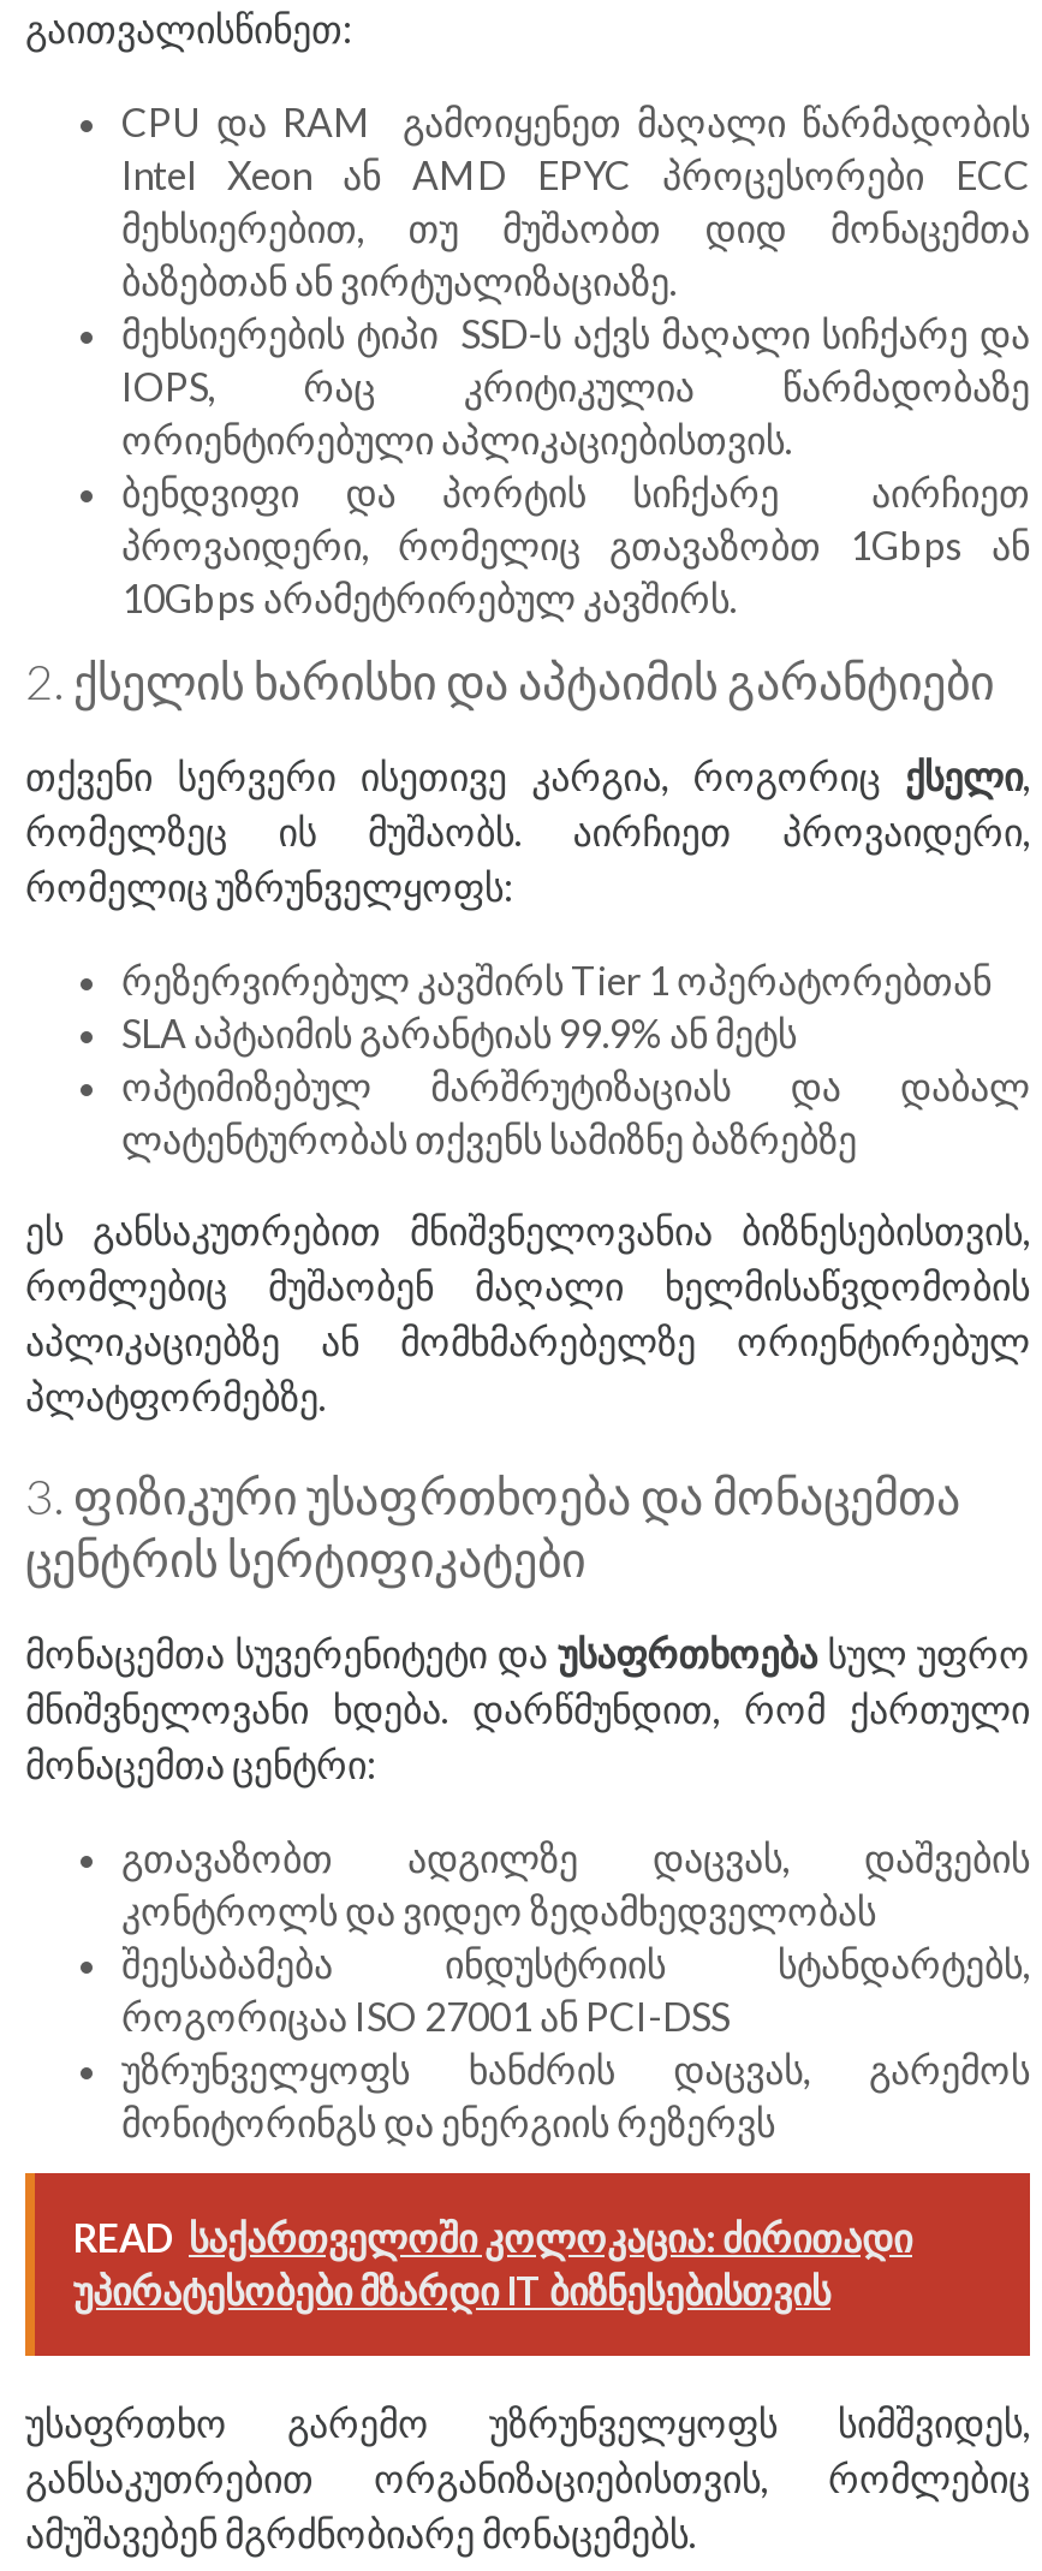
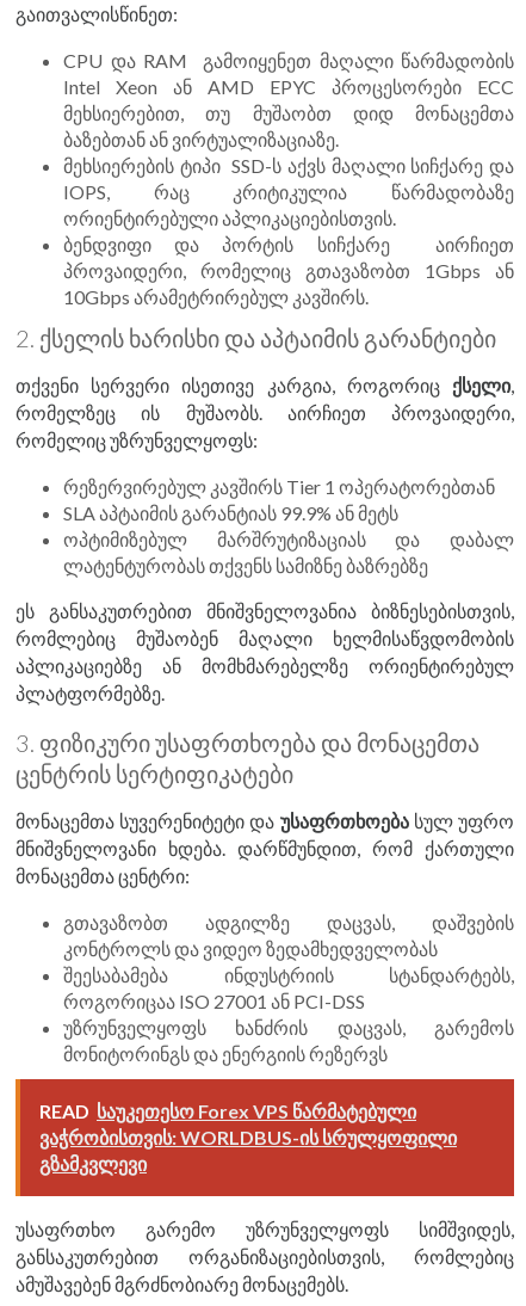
[73,2214,912,2313] READ საქართველოში კოლოკაცია: ძირითადი | უპირატესობები მზარდი IT ბიზნესებისთვის -> [39,1100,457,1175] READ საუკეთესო Forex VPS წარმატებული | ვაჭრობისთვის: WORLDBUS-ის სრულყოფილი | გზამკვლევი

